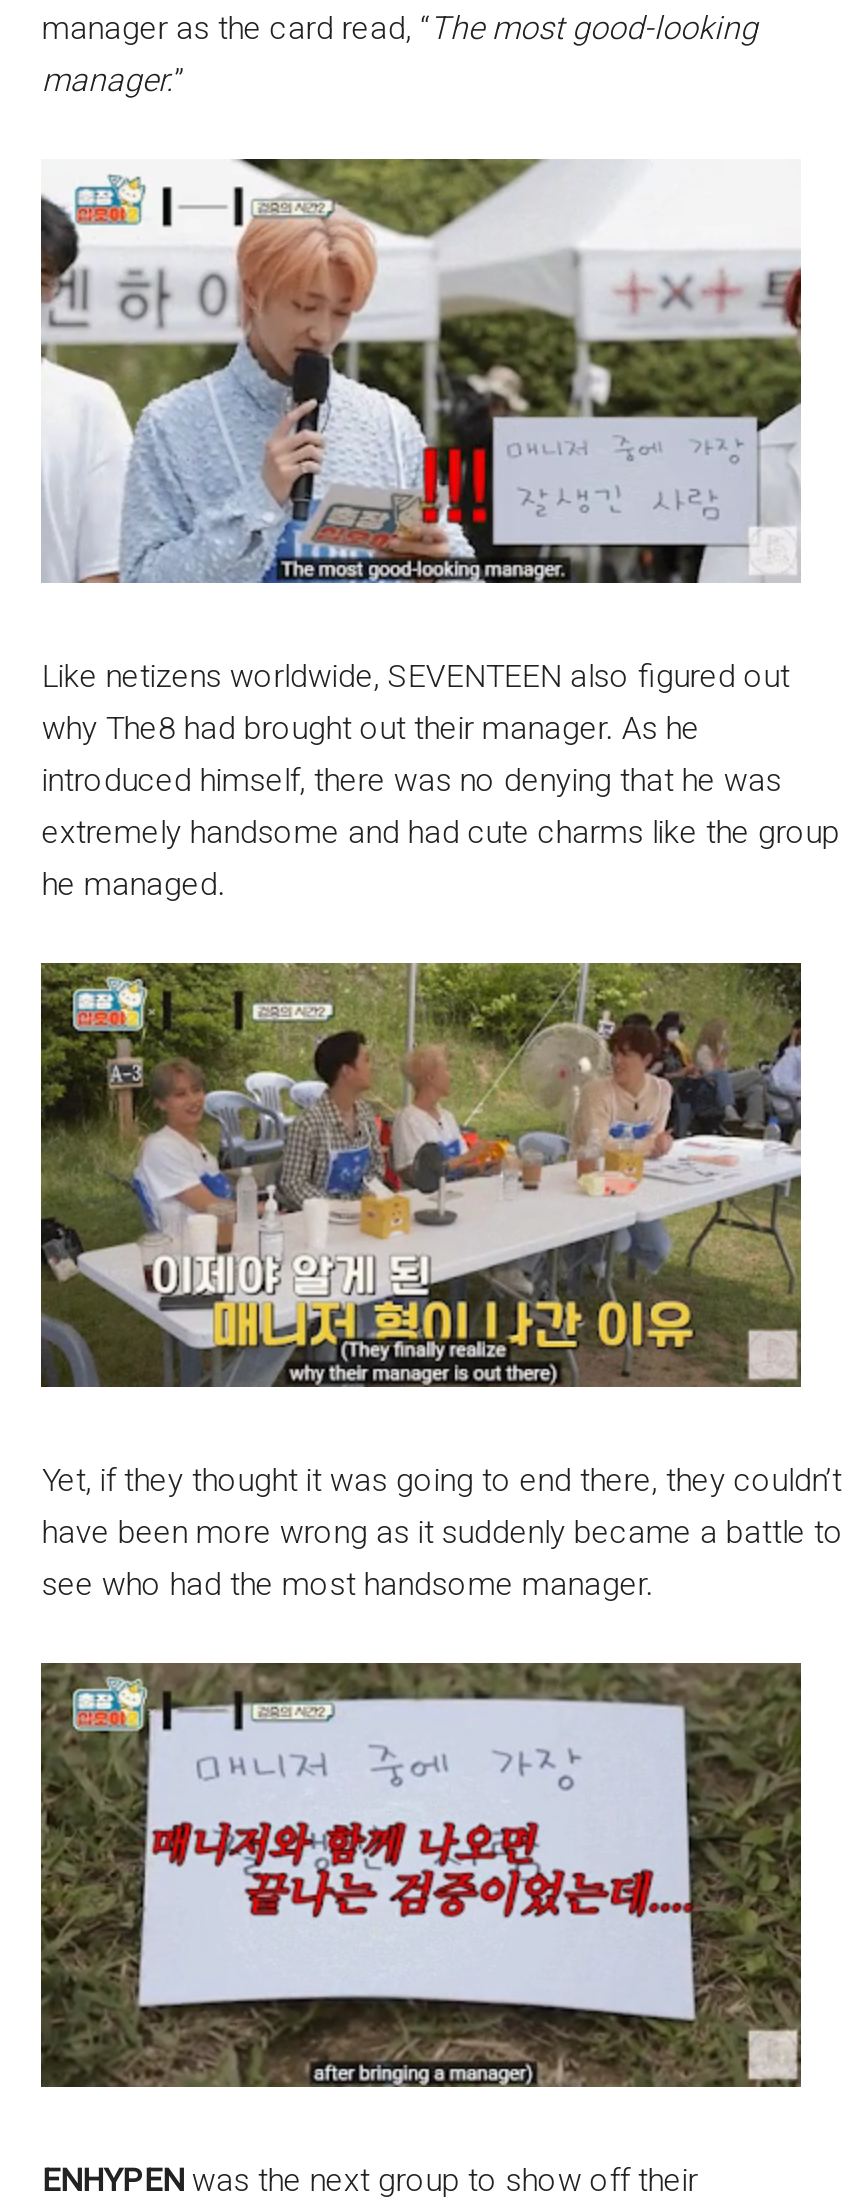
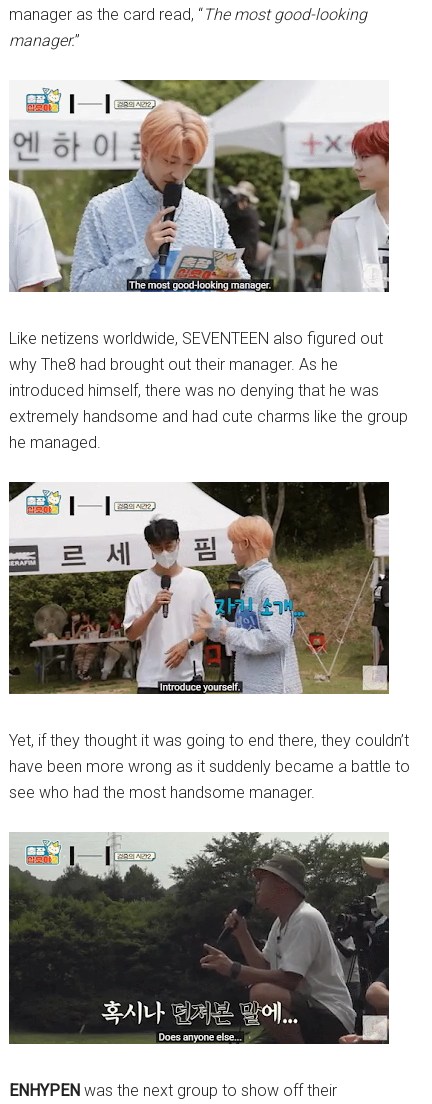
[39,157,803,585] [image] -> [9,80,390,293] [image]
[39,961,803,1389] [image] -> [9,481,390,694] [image]
[41,1661,803,2089] [image] -> [9,832,389,1044] [image]

